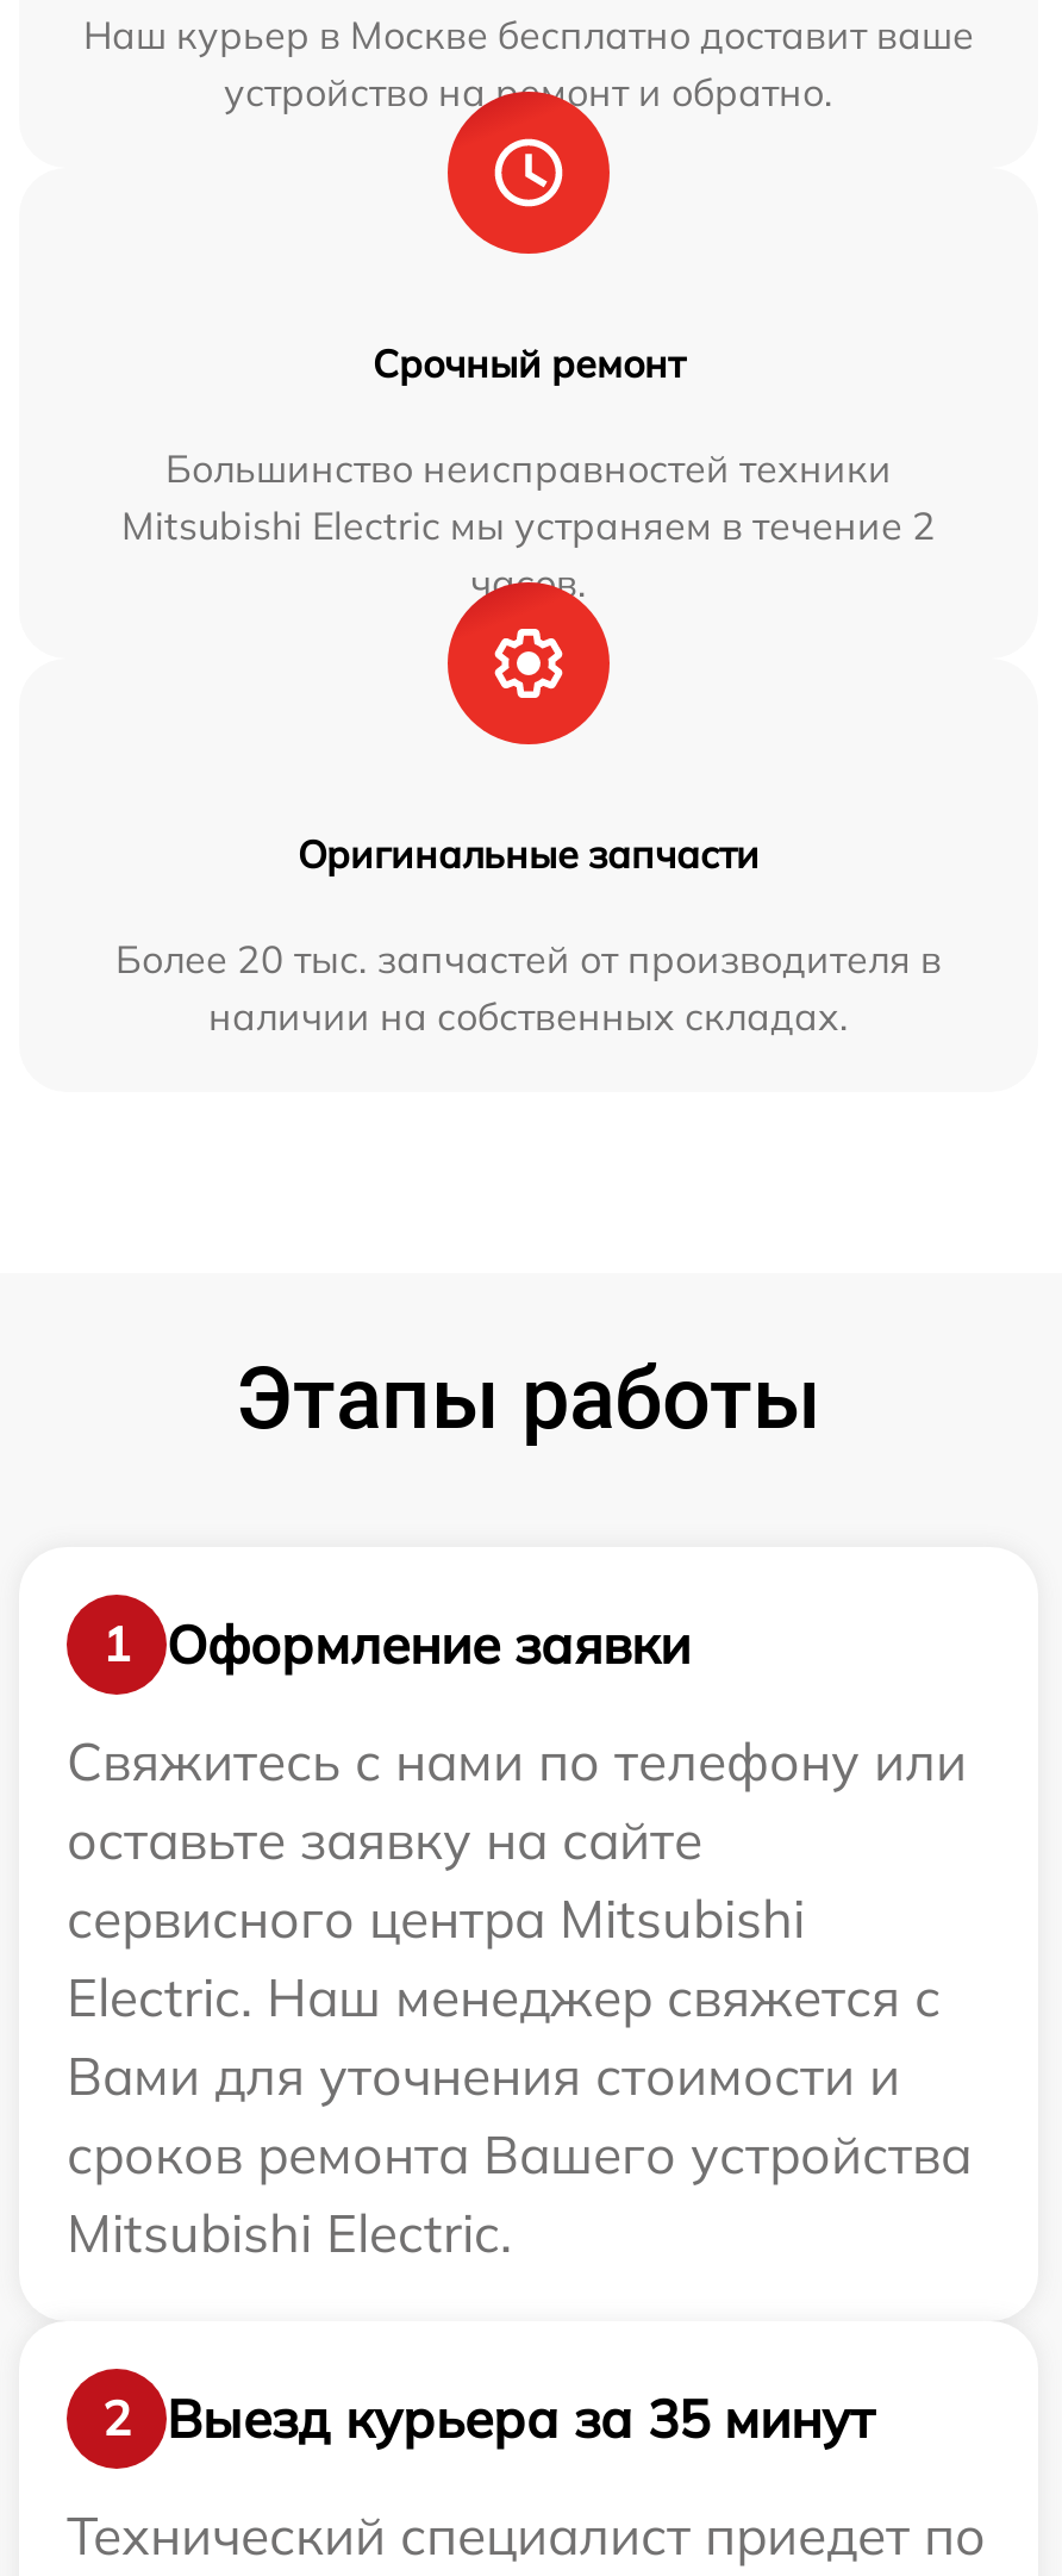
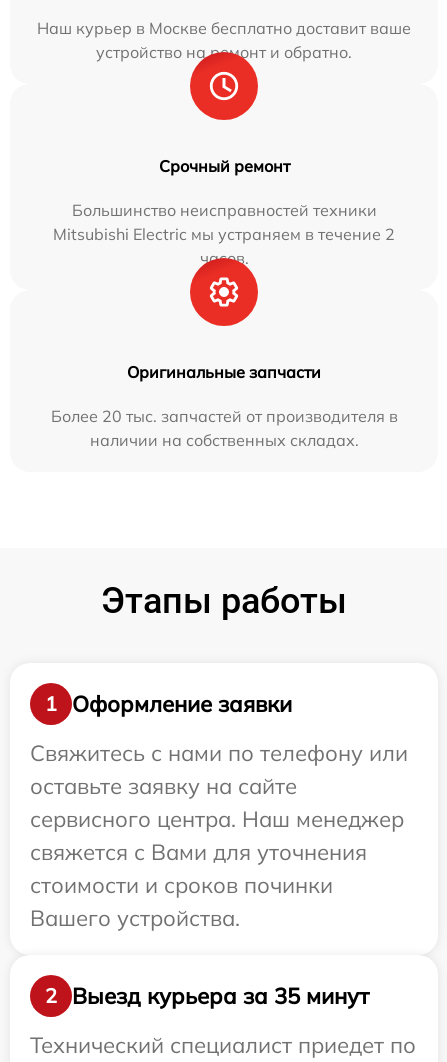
[67,1885,972,2267] сервисного центра Mitsubishi | Electric. Наш менеджер свяжется с | Вами для уточнения стоимости и | сроков ремонта Вашего устройства | Mitsubishi Electric. -> [30,805,404,932] сервисного центра. Наш менеджер | свяжется с Вами для уточнения | стоимости и сроков починки | Вашего устройства.

